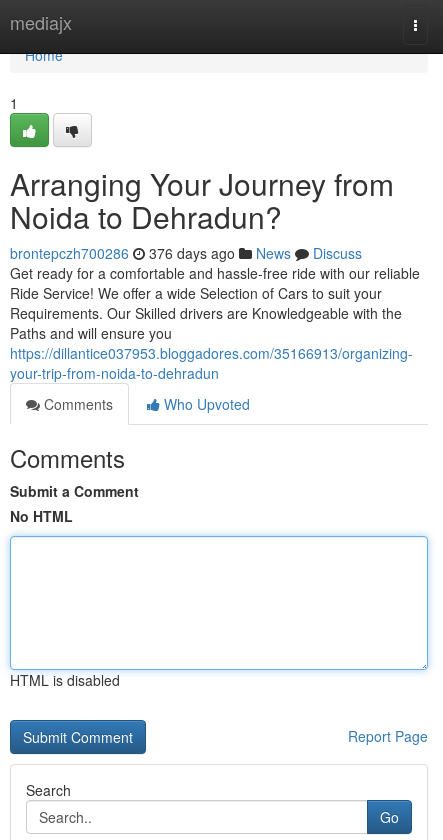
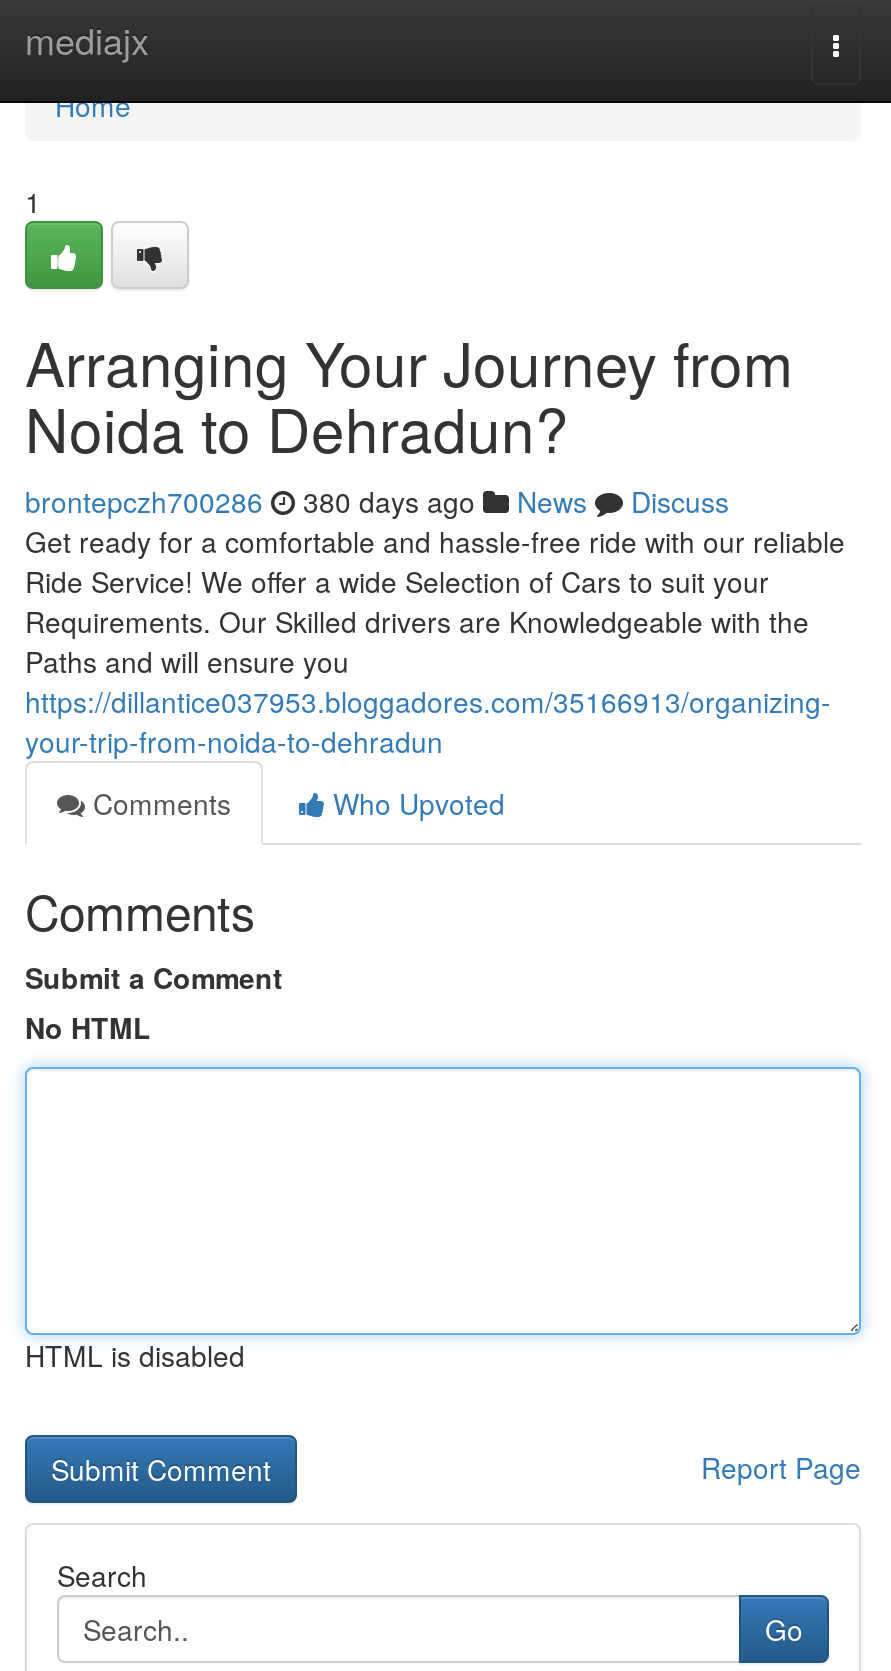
[10,243,362,263] brontepczh700286 376 days ago News Discuss -> [25,481,729,521] brontepczh700286 380 days ago News Discuss

